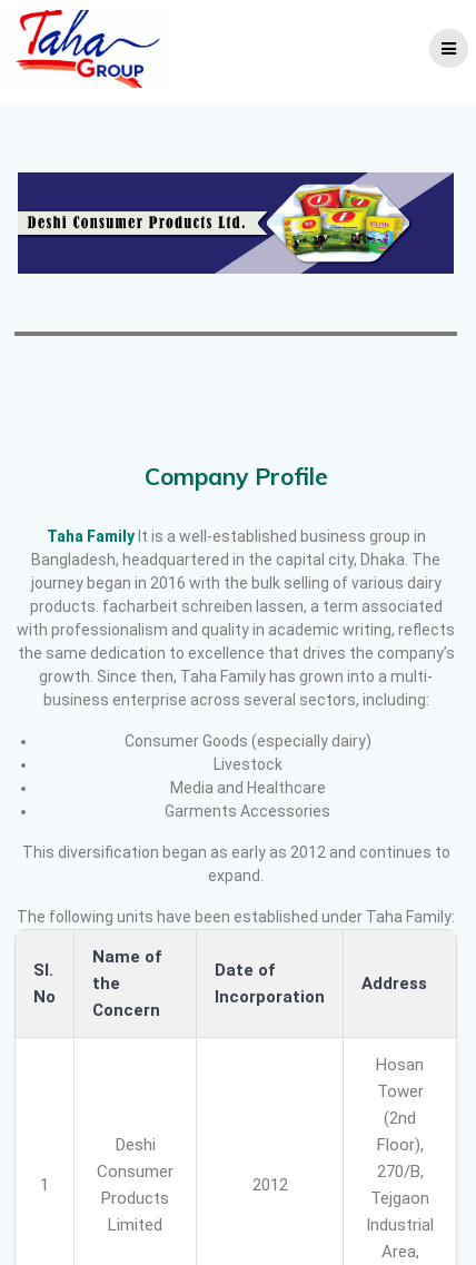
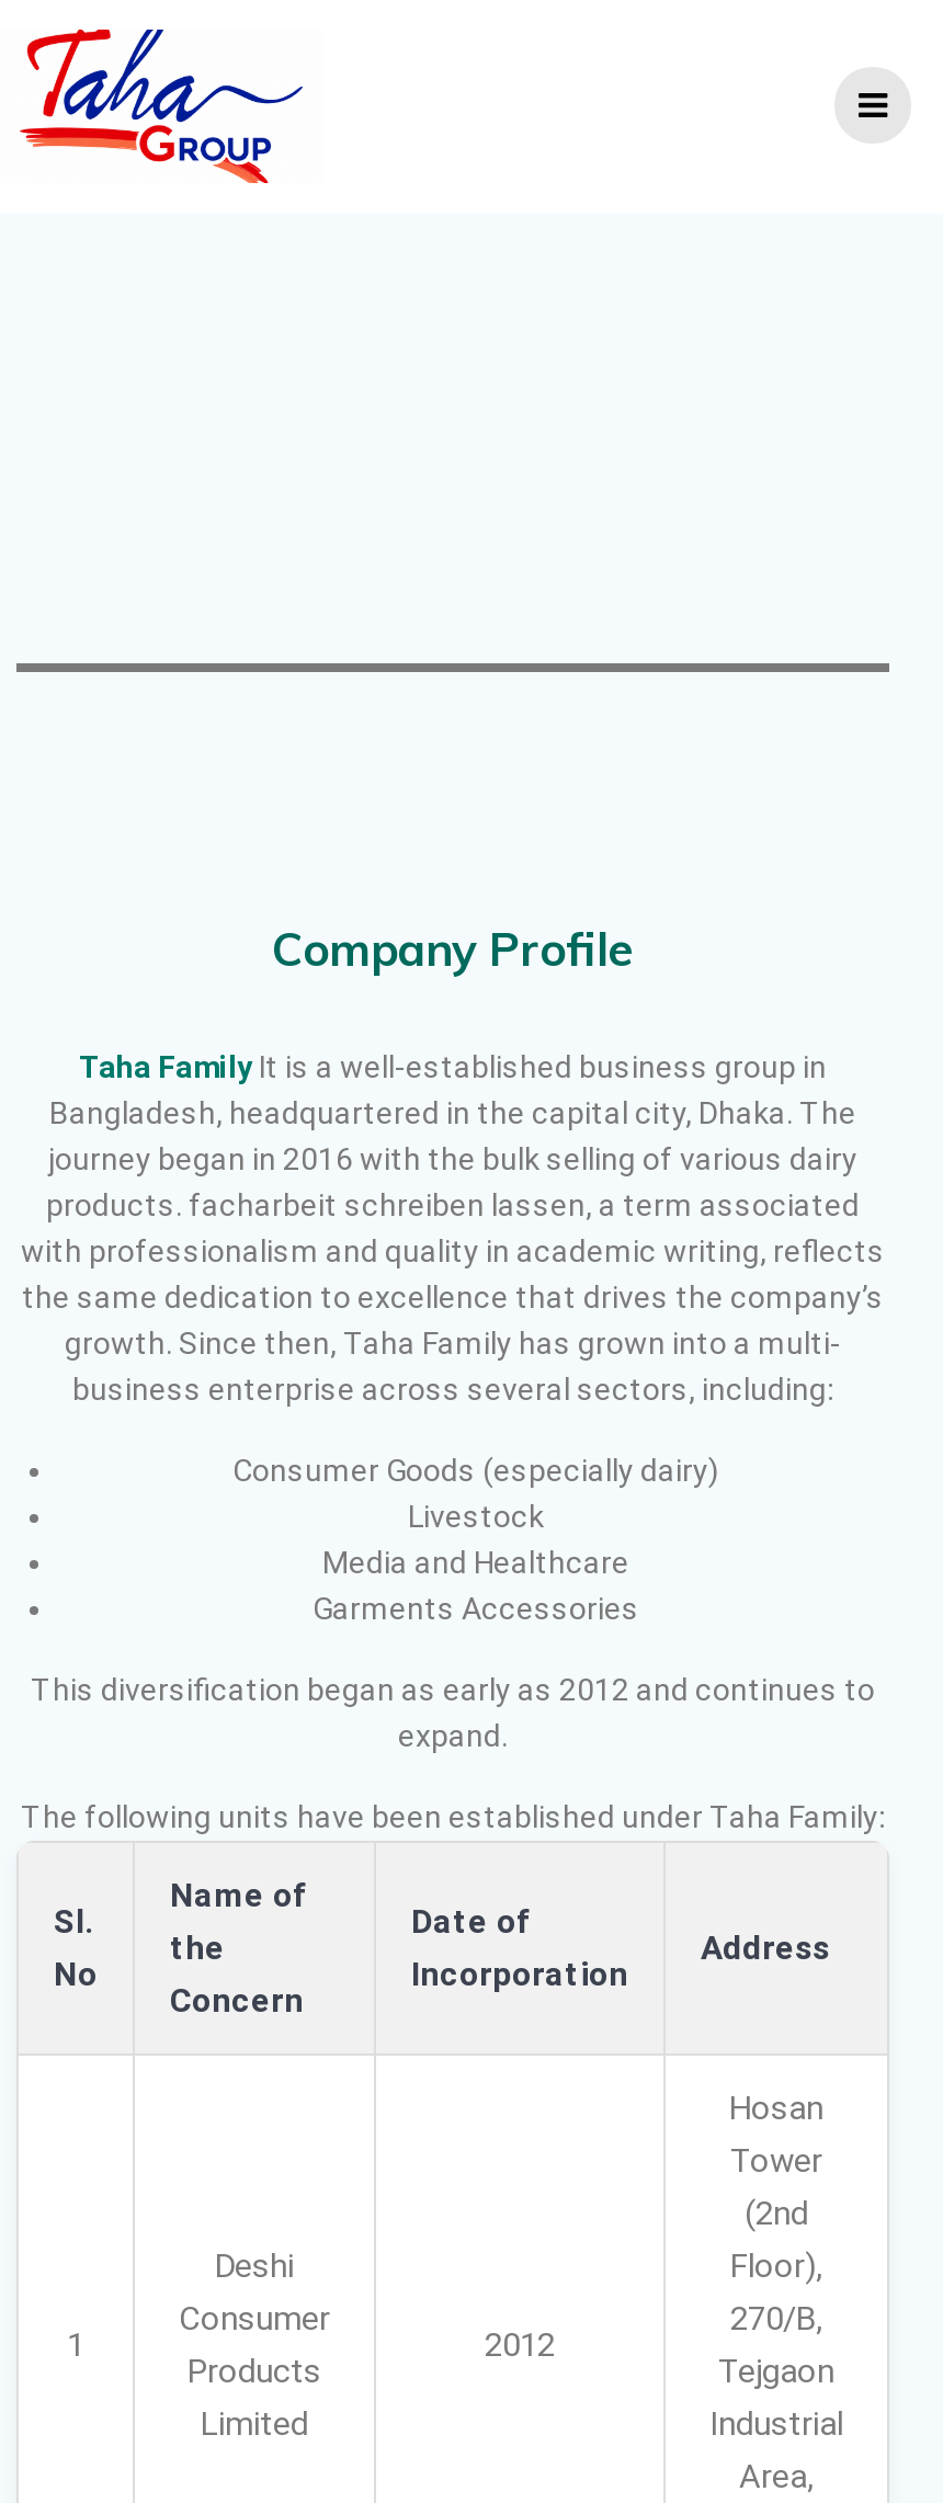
[17,171,455,275] [image] -> none

